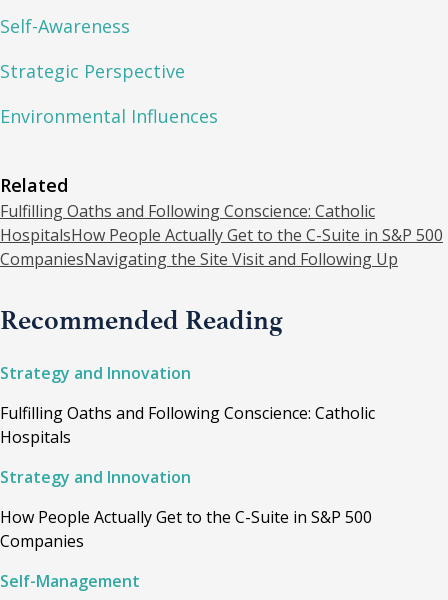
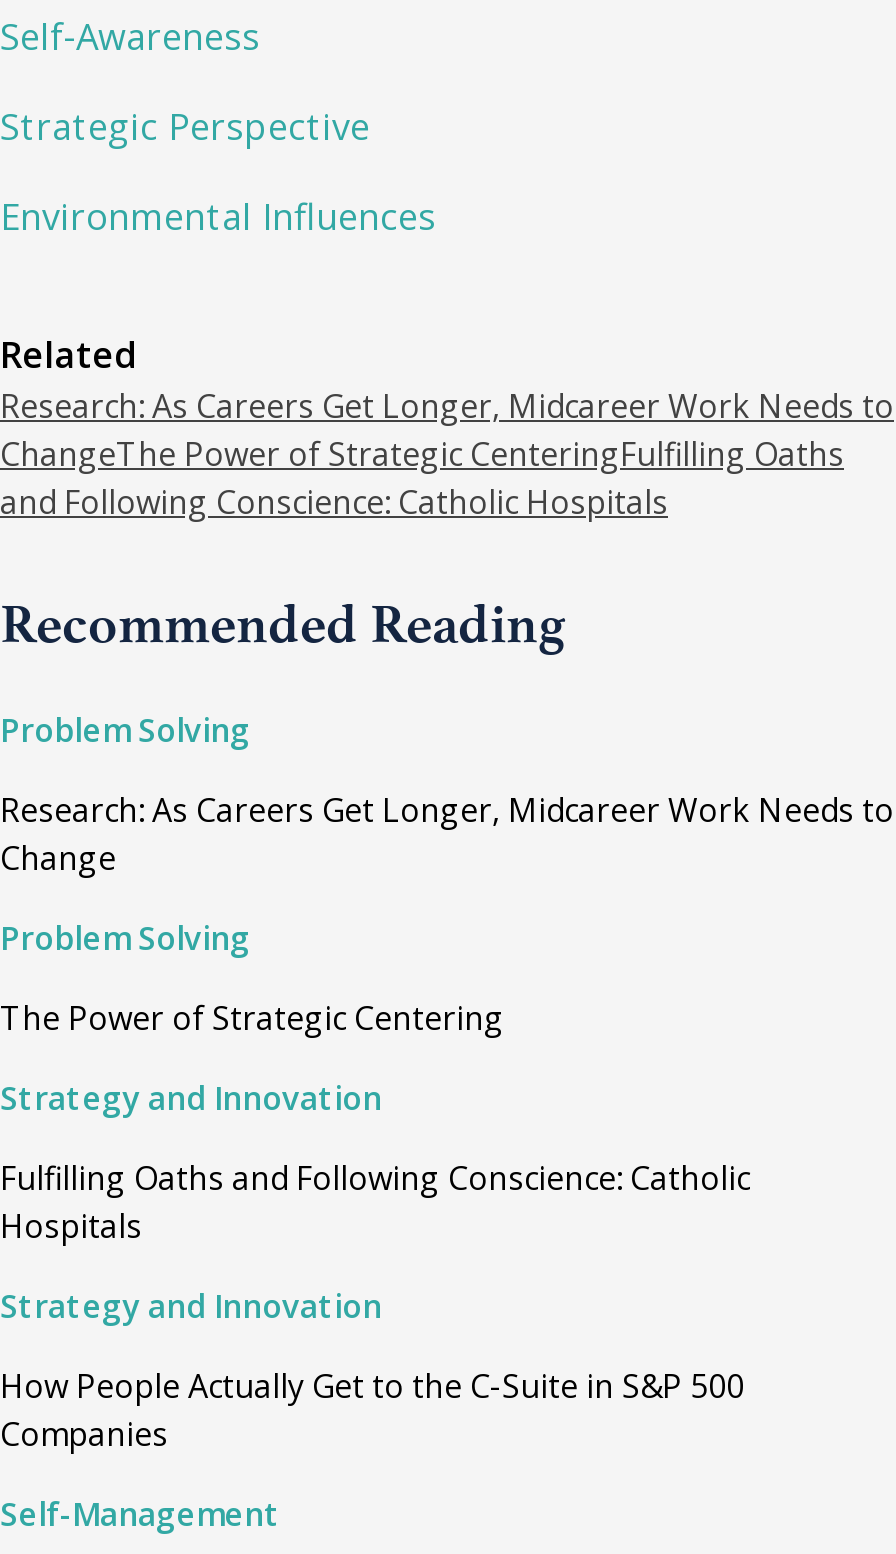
[0,200,443,270] Fulfilling Oaths and Following Conscience: Catholic | HospitalsHow People Actually Get to the C-Suite in S&P 500 | CompaniesNavigating the Site Visit and Following Up -> [0,384,894,524] Research: As Careers Get Longer, Midcareer Work Needs to | ChangeThe Power of Strategic CenteringFulfilling Oaths | and Following Conscience: Catholic Hospitals
none -> [0,708,894,1040] Problem Solving | Research: As Careers Get Longer, Midcareer Work Needs to | Change | Problem Solving | The Power of Strategic Centering

